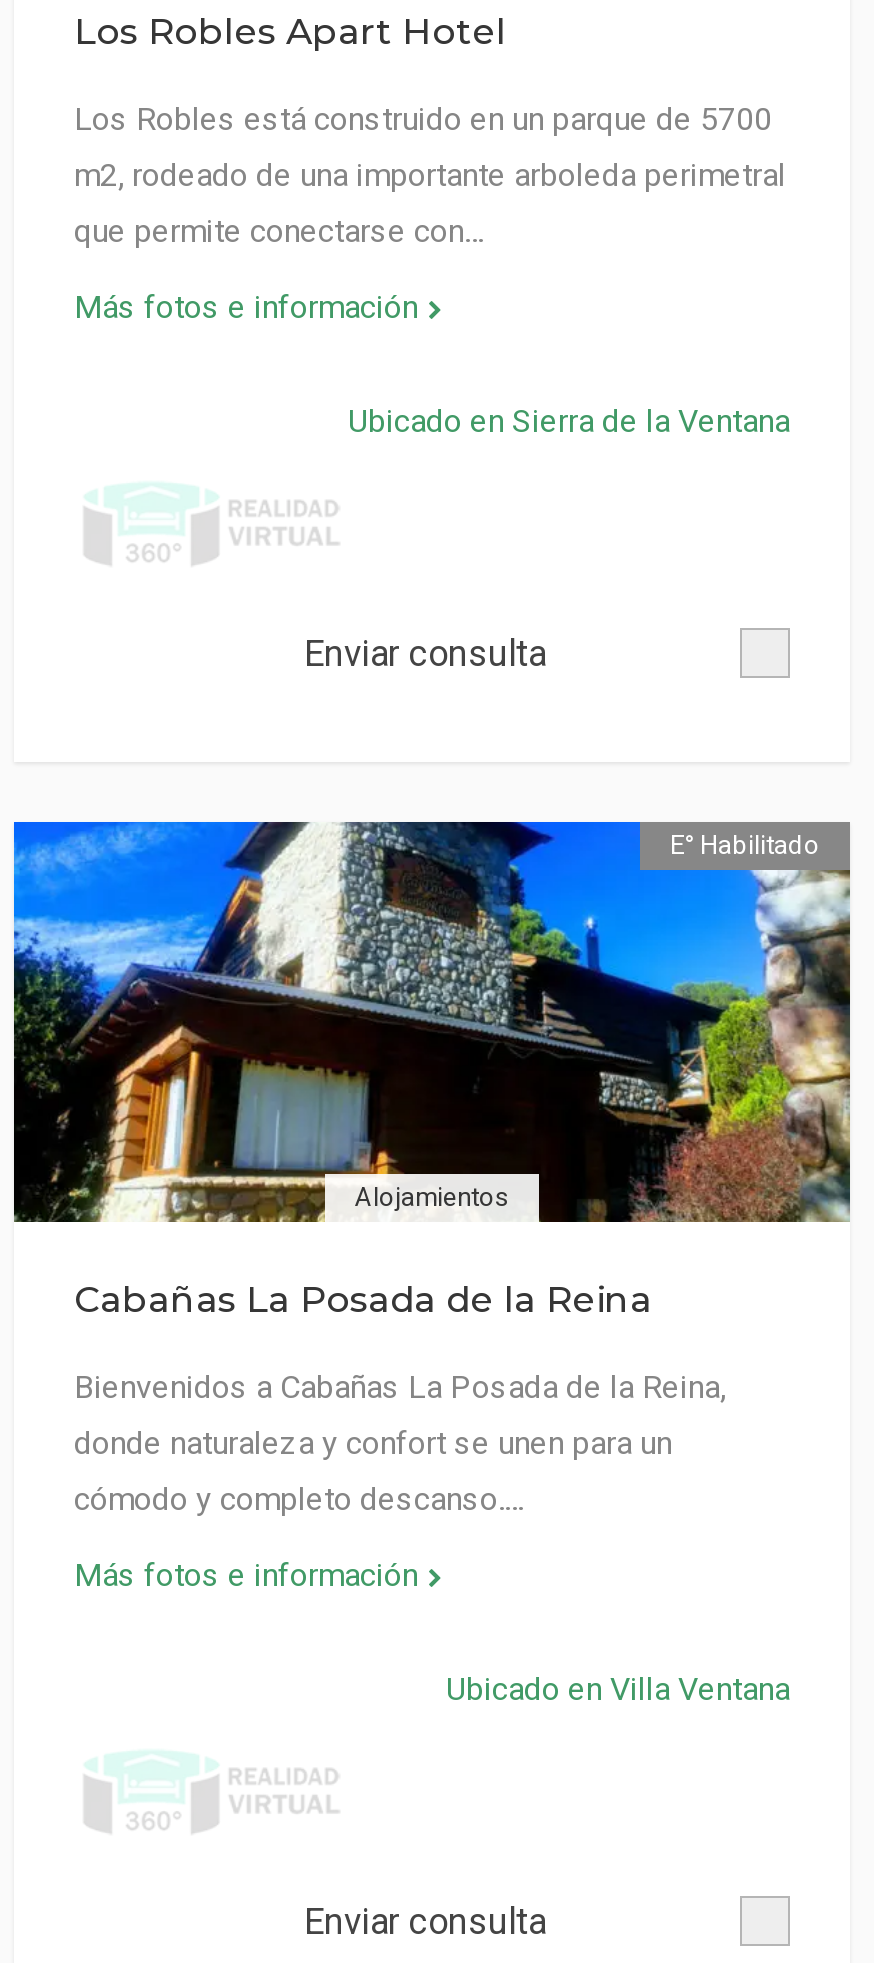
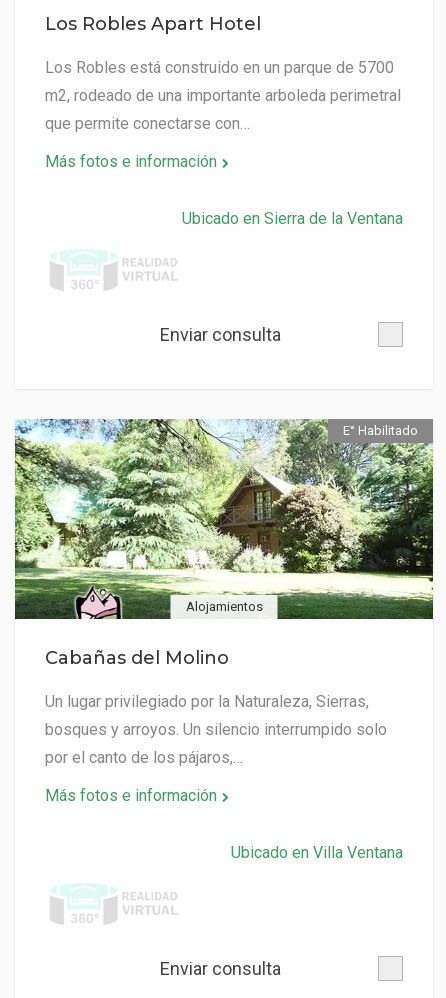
[12,820,852,1322] [image] | Cabañas La Posada de la Reina -> [14,418,434,669] [image] | Cabañas del Molino
[74,1368,726,1406] Bienvenidos a Cabañas La Posada de la Reina, -> [45,692,369,711] Un lugar privilegiado por la Naturaleza, Sierras,
[74,1424,672,1462] donde naturaleza y confort se unen para un -> [45,720,387,739] bosques y arroyos. Un silencio interrumpido solo
[74,1480,524,1518] cómodo y completo descanso.… -> [45,748,243,767] por el canto de los pájaros,…

